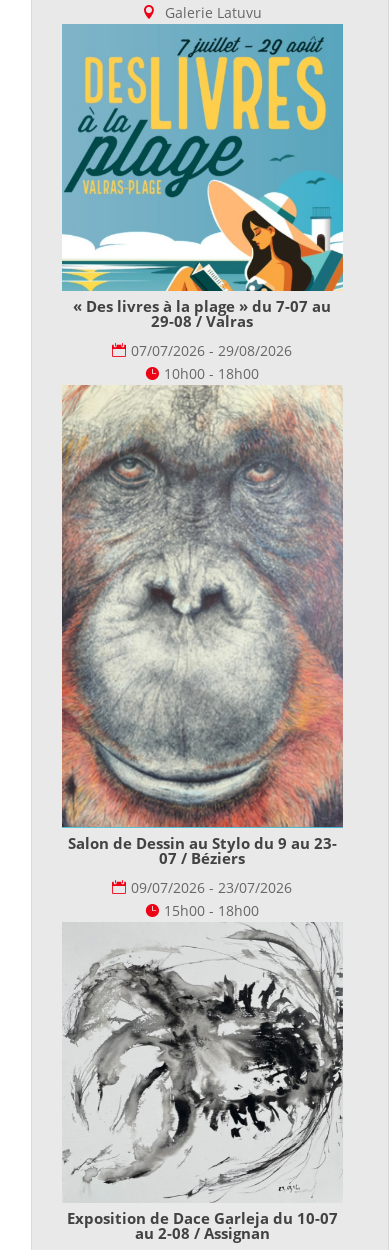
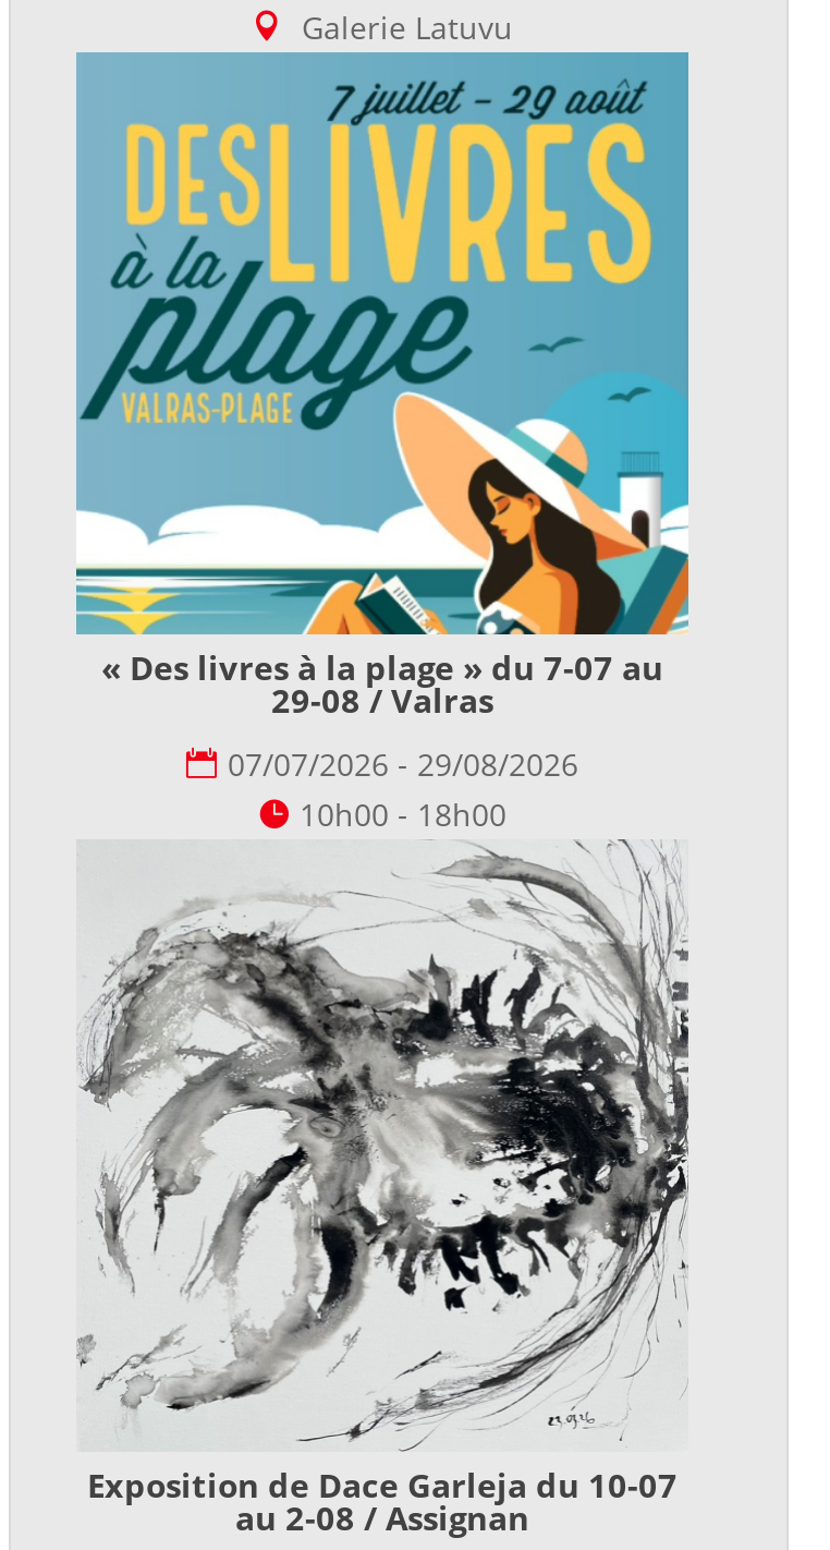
[61,385,344,920] [image] | Salon de Dessin au Stylo du 9 au 23- | 07 / Béziers | 09/07/2026 - 23/07/2026 | 15h00 - 18h00 -> none

